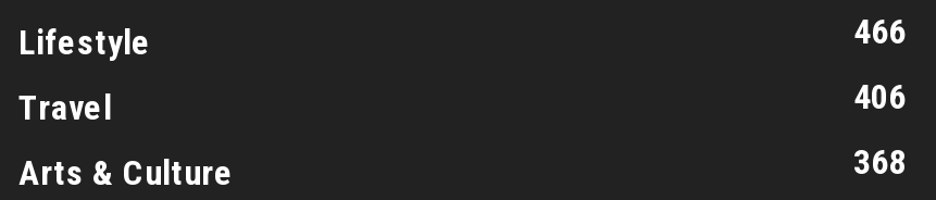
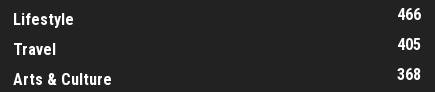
[853,75,906,117] 406 -> [397,35,421,54] 405

